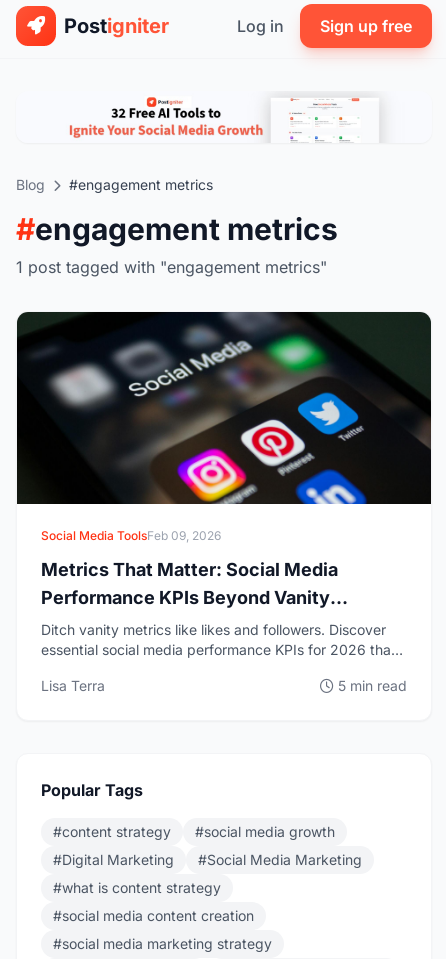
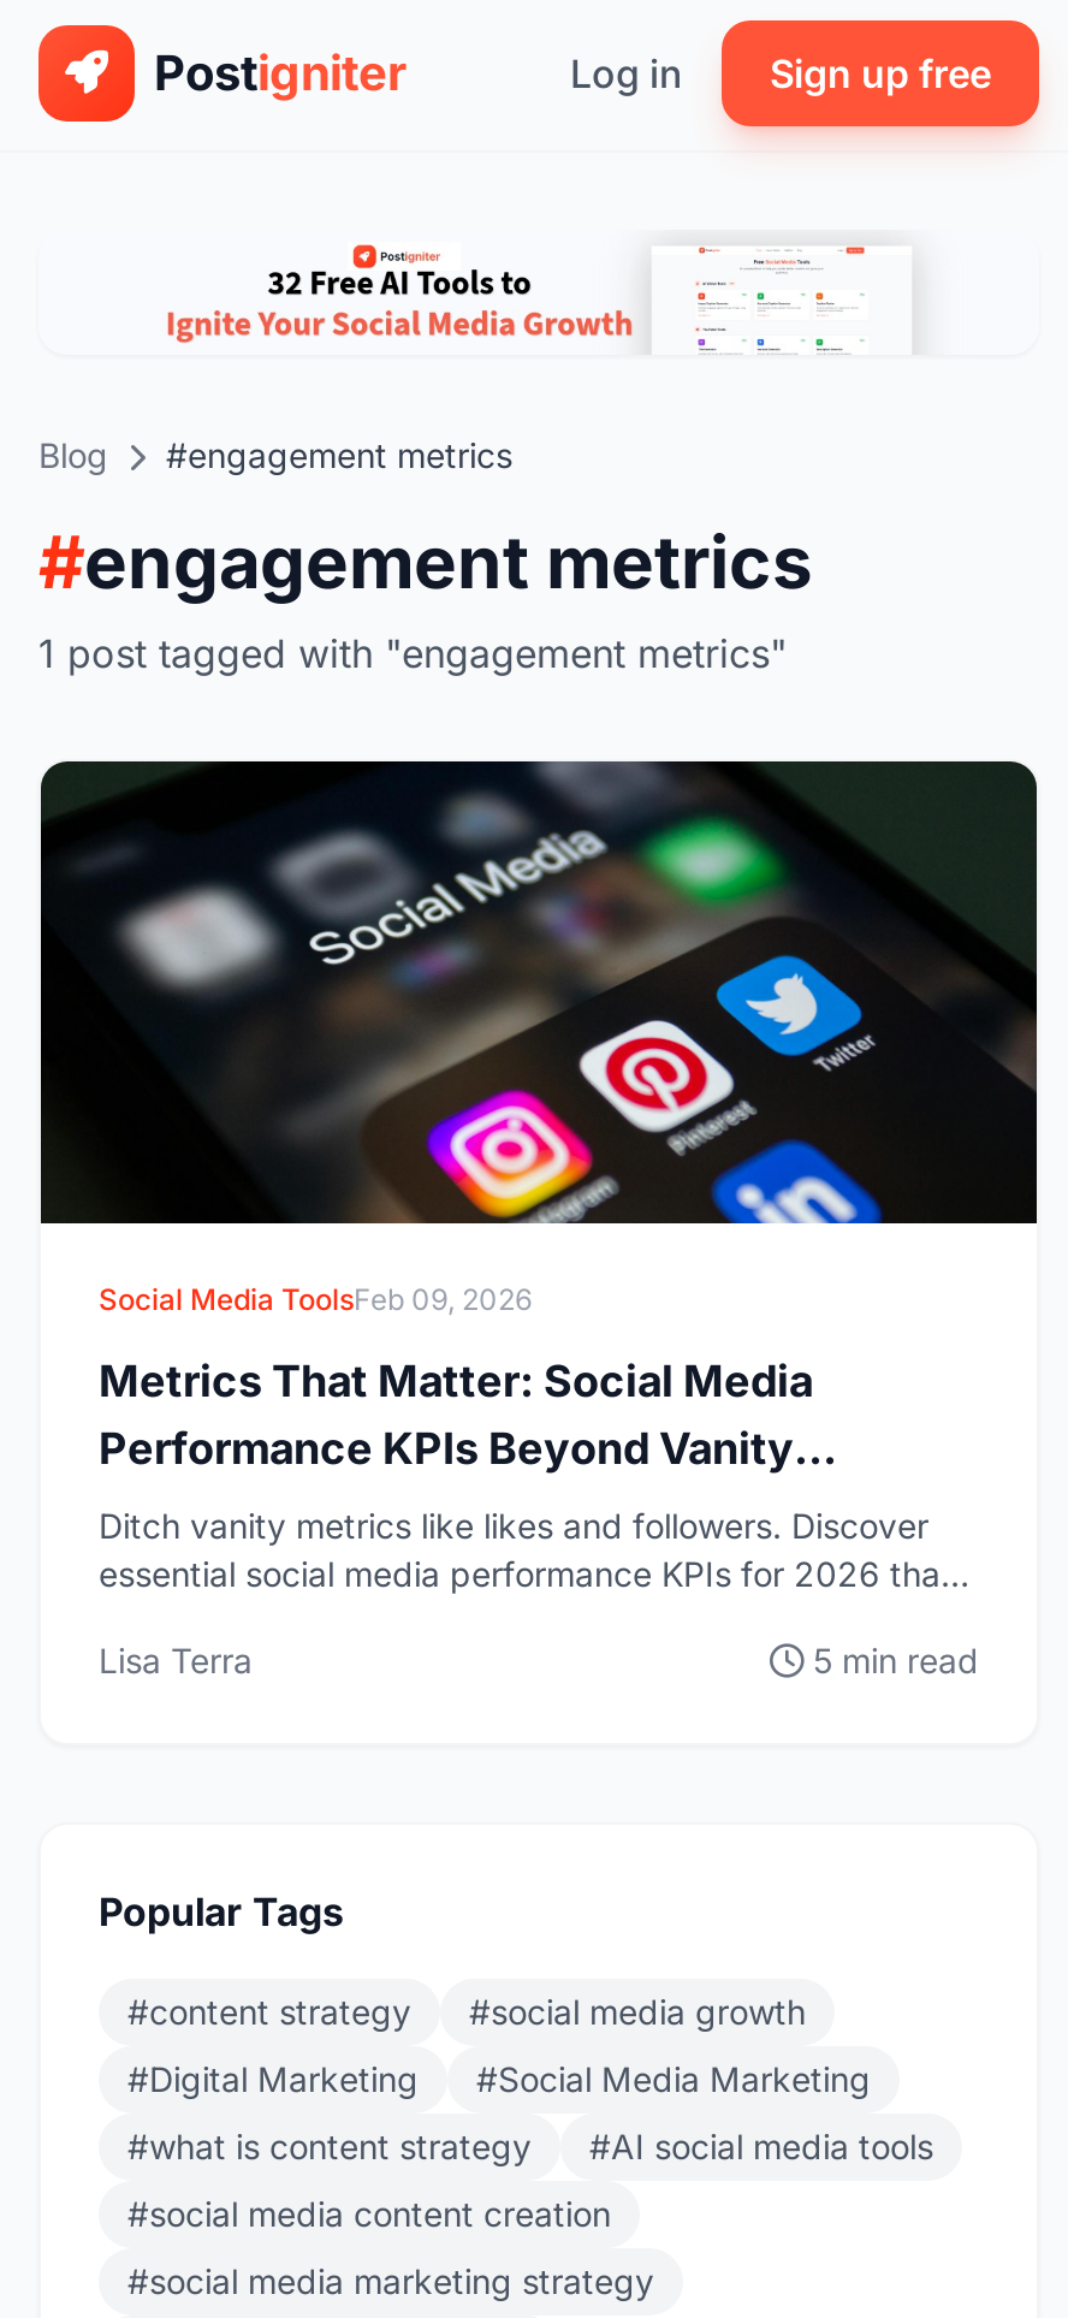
none -> [589,2126,933,2166] #AI social media tools

